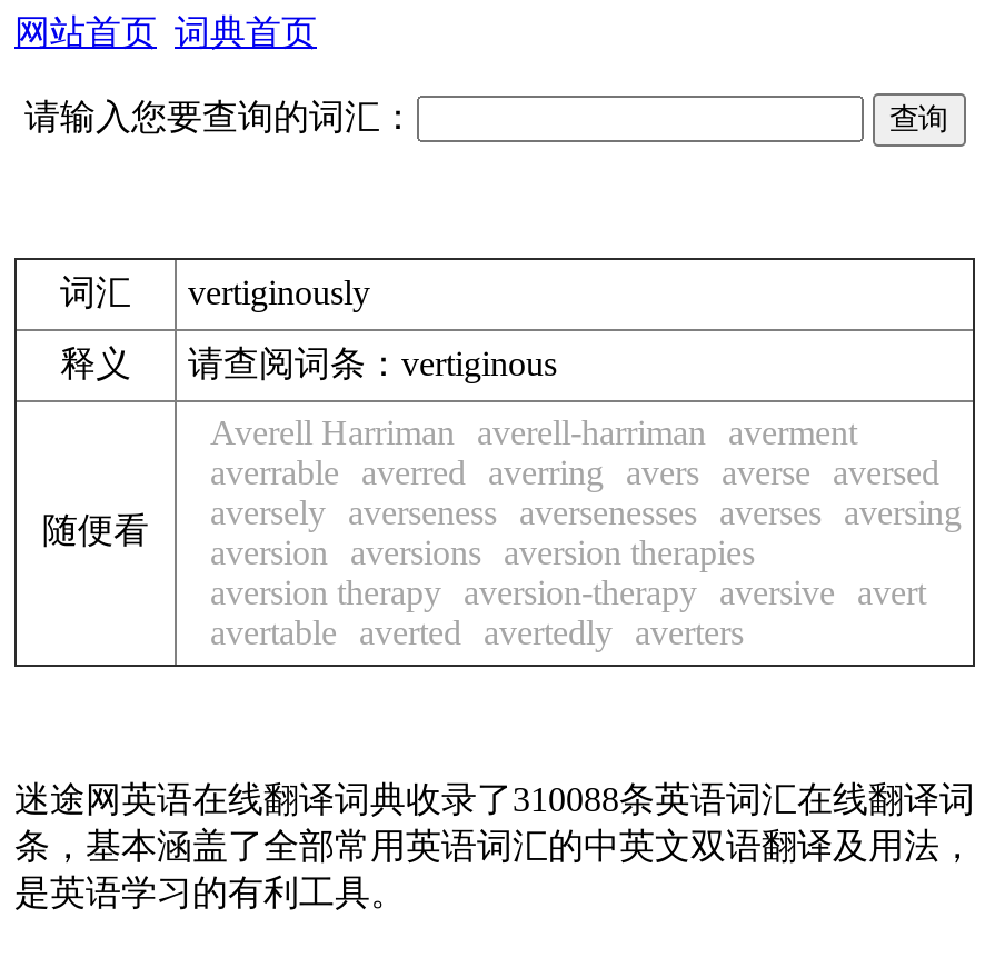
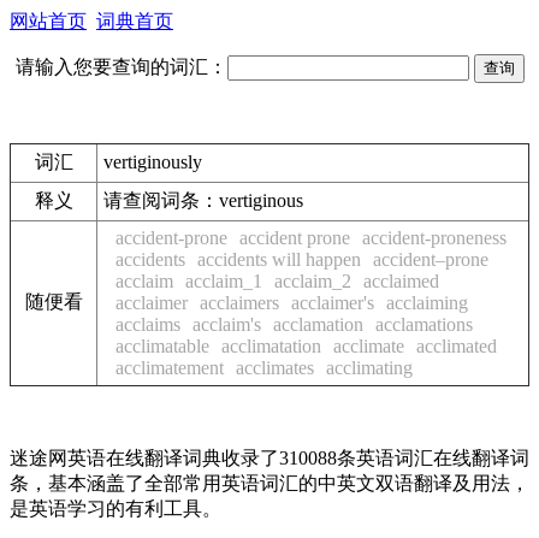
[210,413,962,651] Averell Harriman averell-harriman averment | averrable averred averring avers averse aversed | aversely averseness aversenesses averses aversing | aversion aversions aversion therapies | aversion therapy aversion-therapy aversive avert | avertable averted avertedly averters -> [115,227,507,378] accident-prone accident prone accident-proneness | accidents accidents will happen accident–prone | acclaim acclaim_1 acclaim_2 acclaimed | acclaimer acclaimers acclaimer's acclaiming | acclaims acclaim's acclamation acclamations | acclimatable acclimatation acclimate acclimated | acclimatement acclimates acclimating

